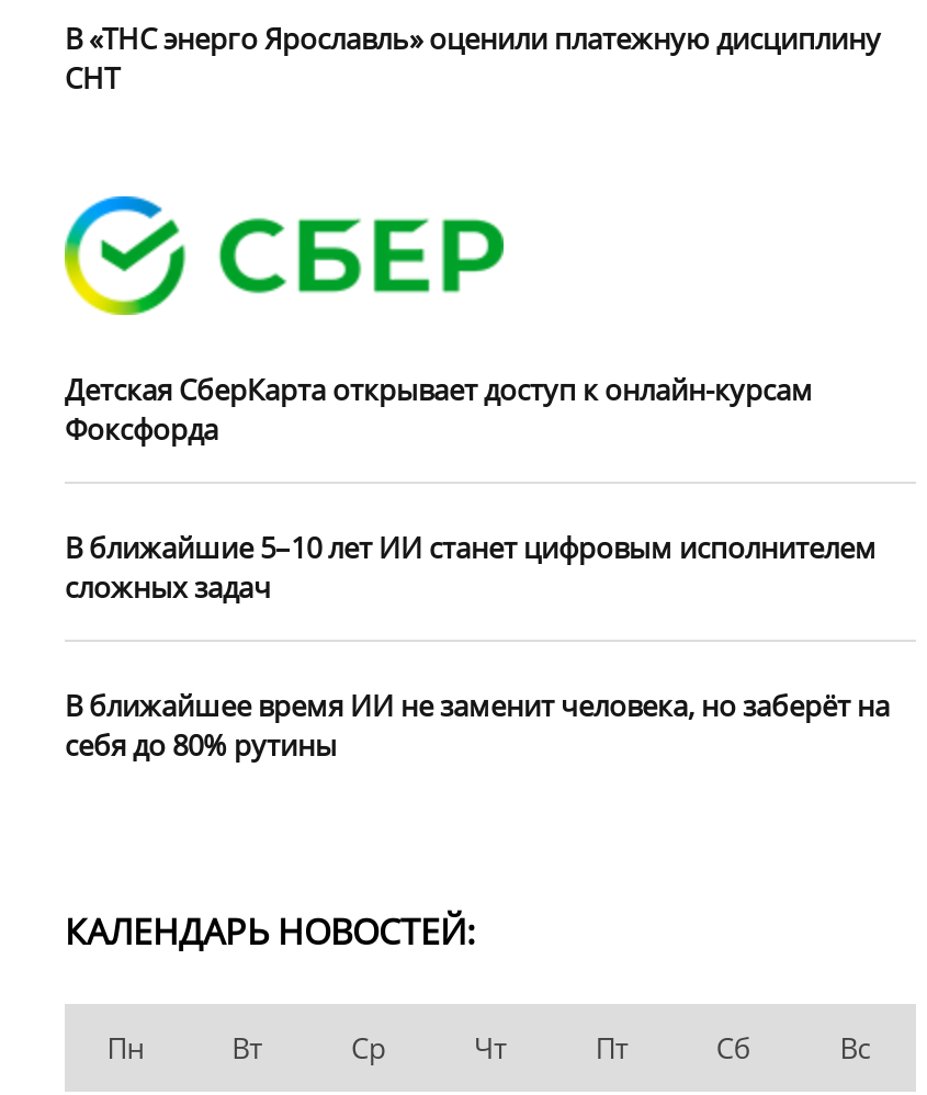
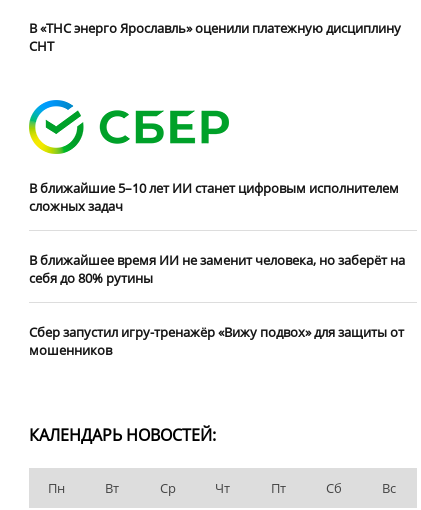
[65,369,813,448] Детская СберКарта открывает доступ к онлайн-курсам | Фоксфорда -> none
moved [65,527,890,764] -> [29,179,405,287]: В ближайшие 5–10 лет ИИ станет цифровым исполнителем | сложных задач | В ближайшее время ИИ не заменит человека, но заберёт на | себя до 80% рутины
none -> [29,323,404,359] Сбер запустил игру-тренажёр «Вижу подвох» для защиты от | мошенников

